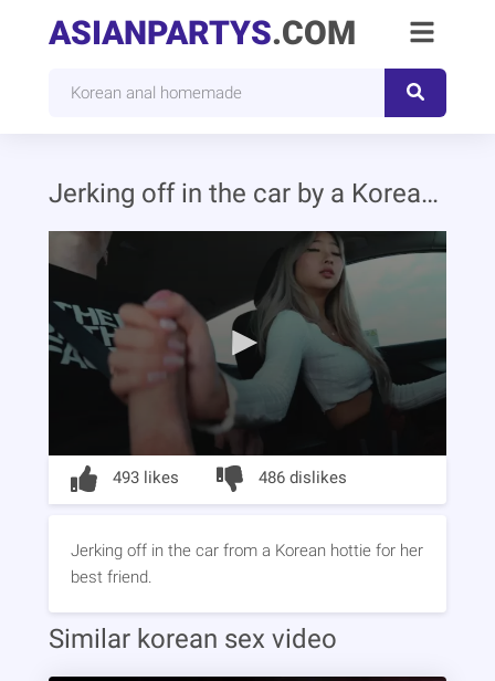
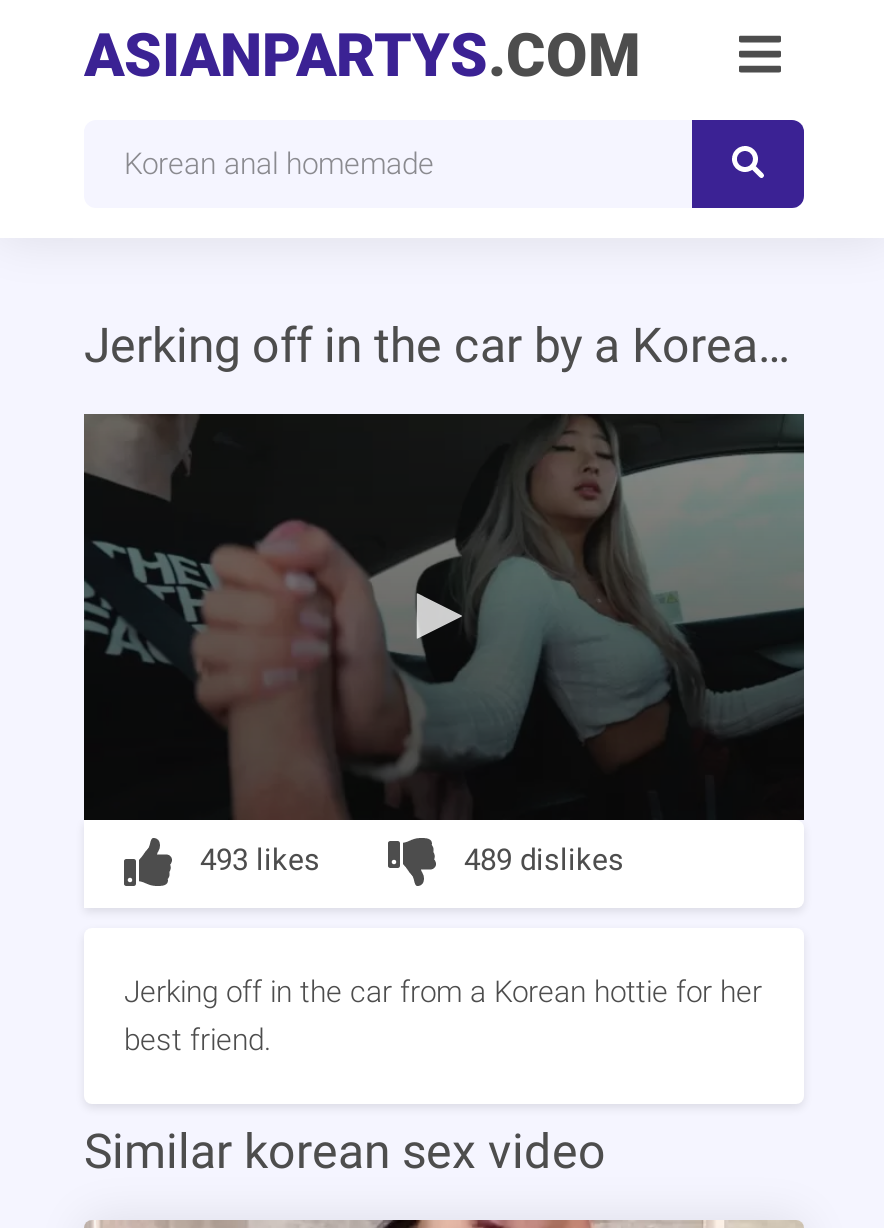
[259,468,347,488] 486 dislikes -> [464,843,624,879] 489 dislikes

